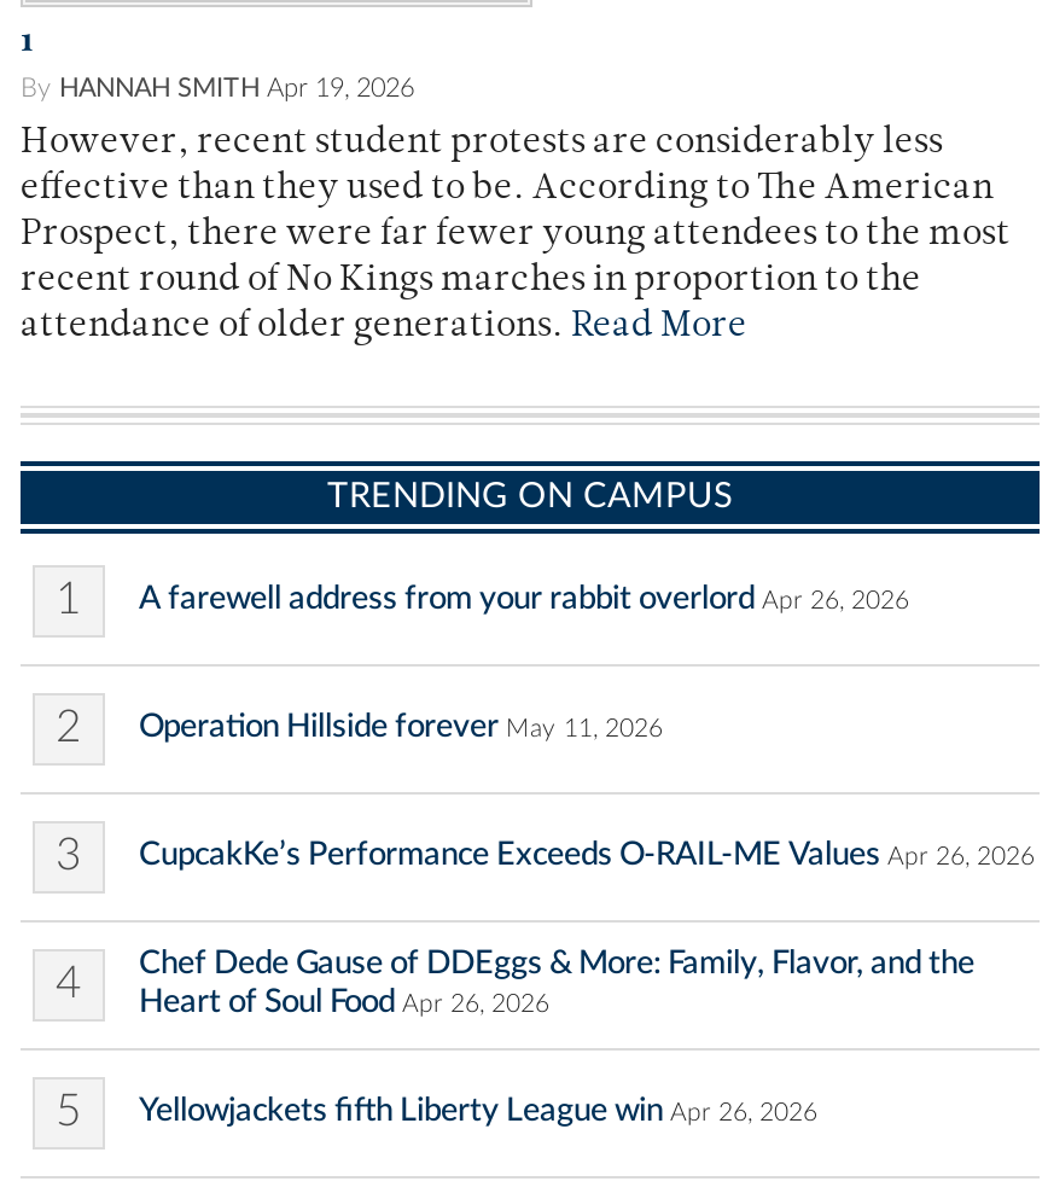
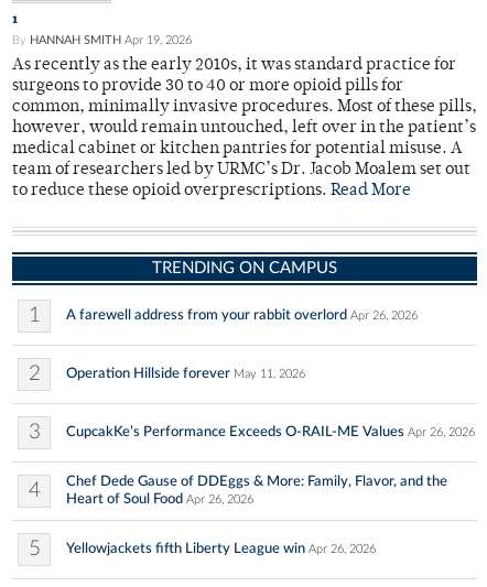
[21,126,1011,346] However, recent student protests are considerably less | effective than they used to be. According to The American | Prospect, there were far fewer young attendees to the most | recent round of No Kings marches in proportion to the | attendance of older generations. Read More -> [12,58,477,200] As recently as the early 2010s, it was standard practice for | surgeons to provide 30 to 40 or more opioid pills for | common, minimally invasive procedures. Most of these pills, | however, would remain untouched, left over in the patient’s | medical cabinet or kitchen pantries for potential misuse. A | team of researchers led by URMC’s Dr. Jacob Moalem set out | to reduce these opioid overprescriptions. Read More

